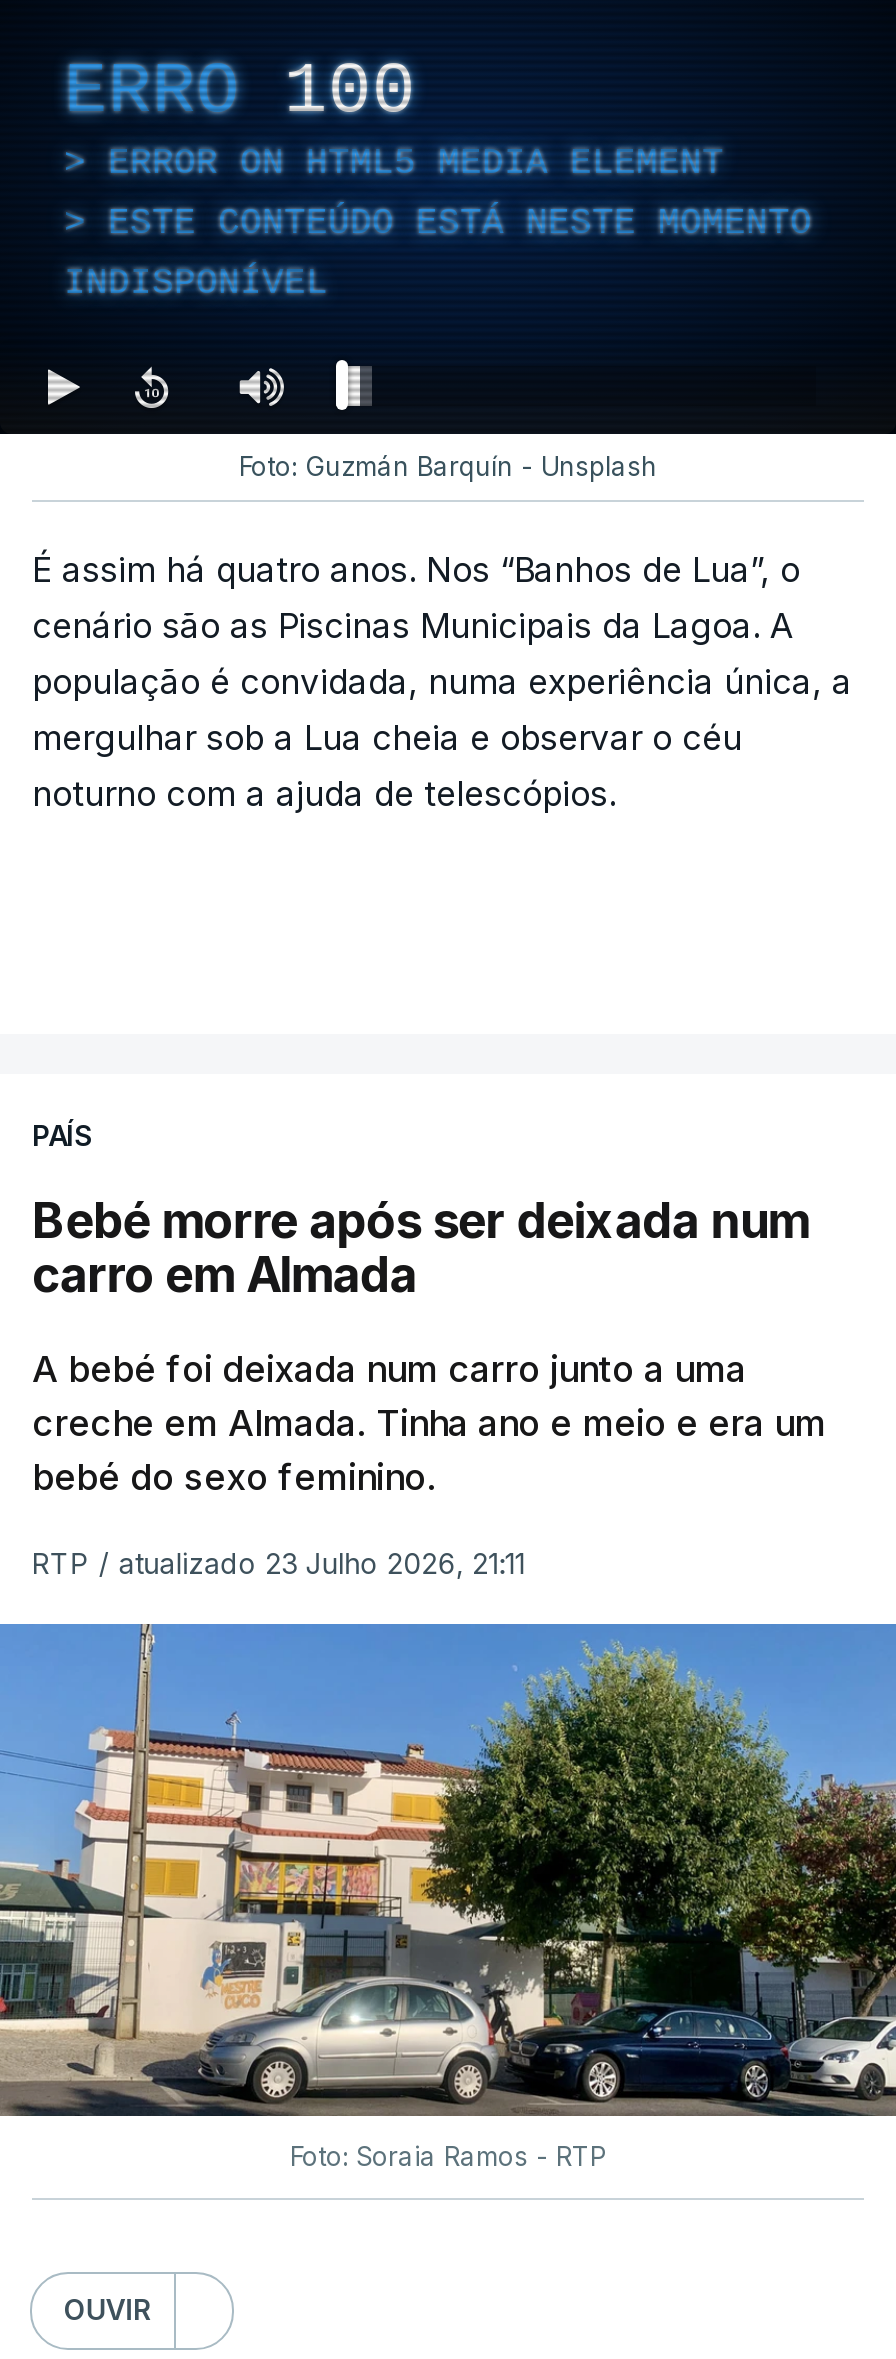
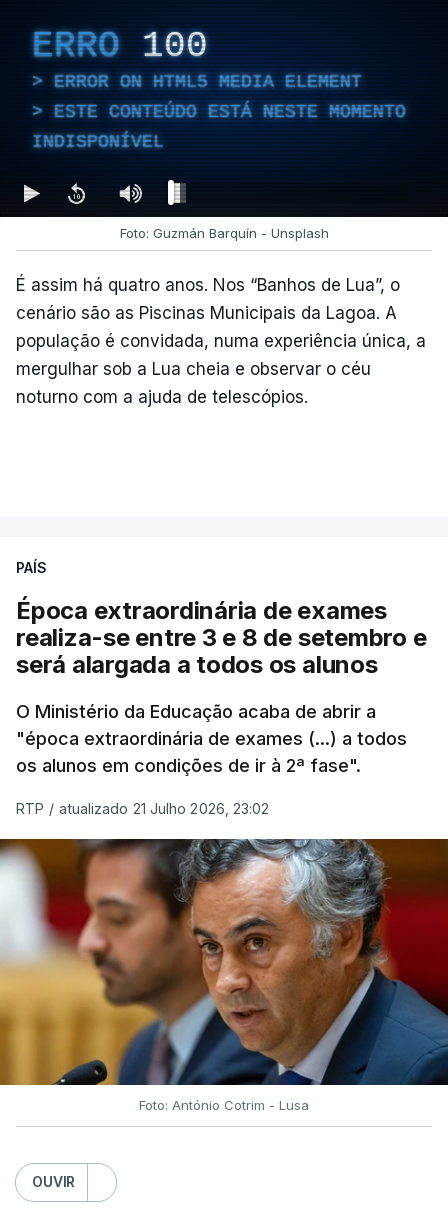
[32,1192,809,1304] Bebé morre após ser deixada num | carro em Almada -> [16,596,426,679] Época extraordinária de exames | realiza-se entre 3 e 8 de setembro e | será alargada a todos os alunos
[32,1348,826,1498] A bebé foi deixada num carro junto a uma | creche em Almada. Tinha ano e meio e era um | bebé do sexo feminino. -> [16,701,407,776] O Ministério da Educação acaba de abrir a | "época extraordinária de exames (...) a todos | os alunos em condições de ir à 2ª fase".
[32,1546,525,1580] RTP / atualizado 23 Julho 2026, 21:11 -> [16,800,269,817] RTP / atualizado 21 Julho 2026, 23:02
[6,1622,890,2172] [image] | Foto: Soraia Ramos - RTP -> [3,838,445,1113] [image] | Foto: António Cotrim - Lusa

